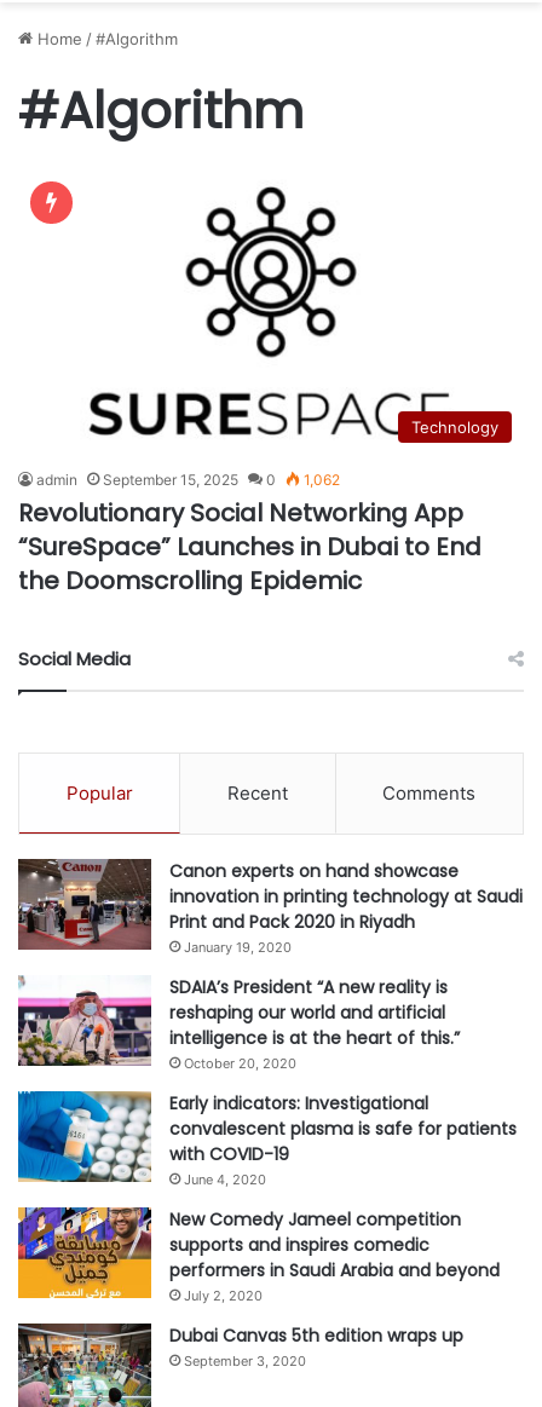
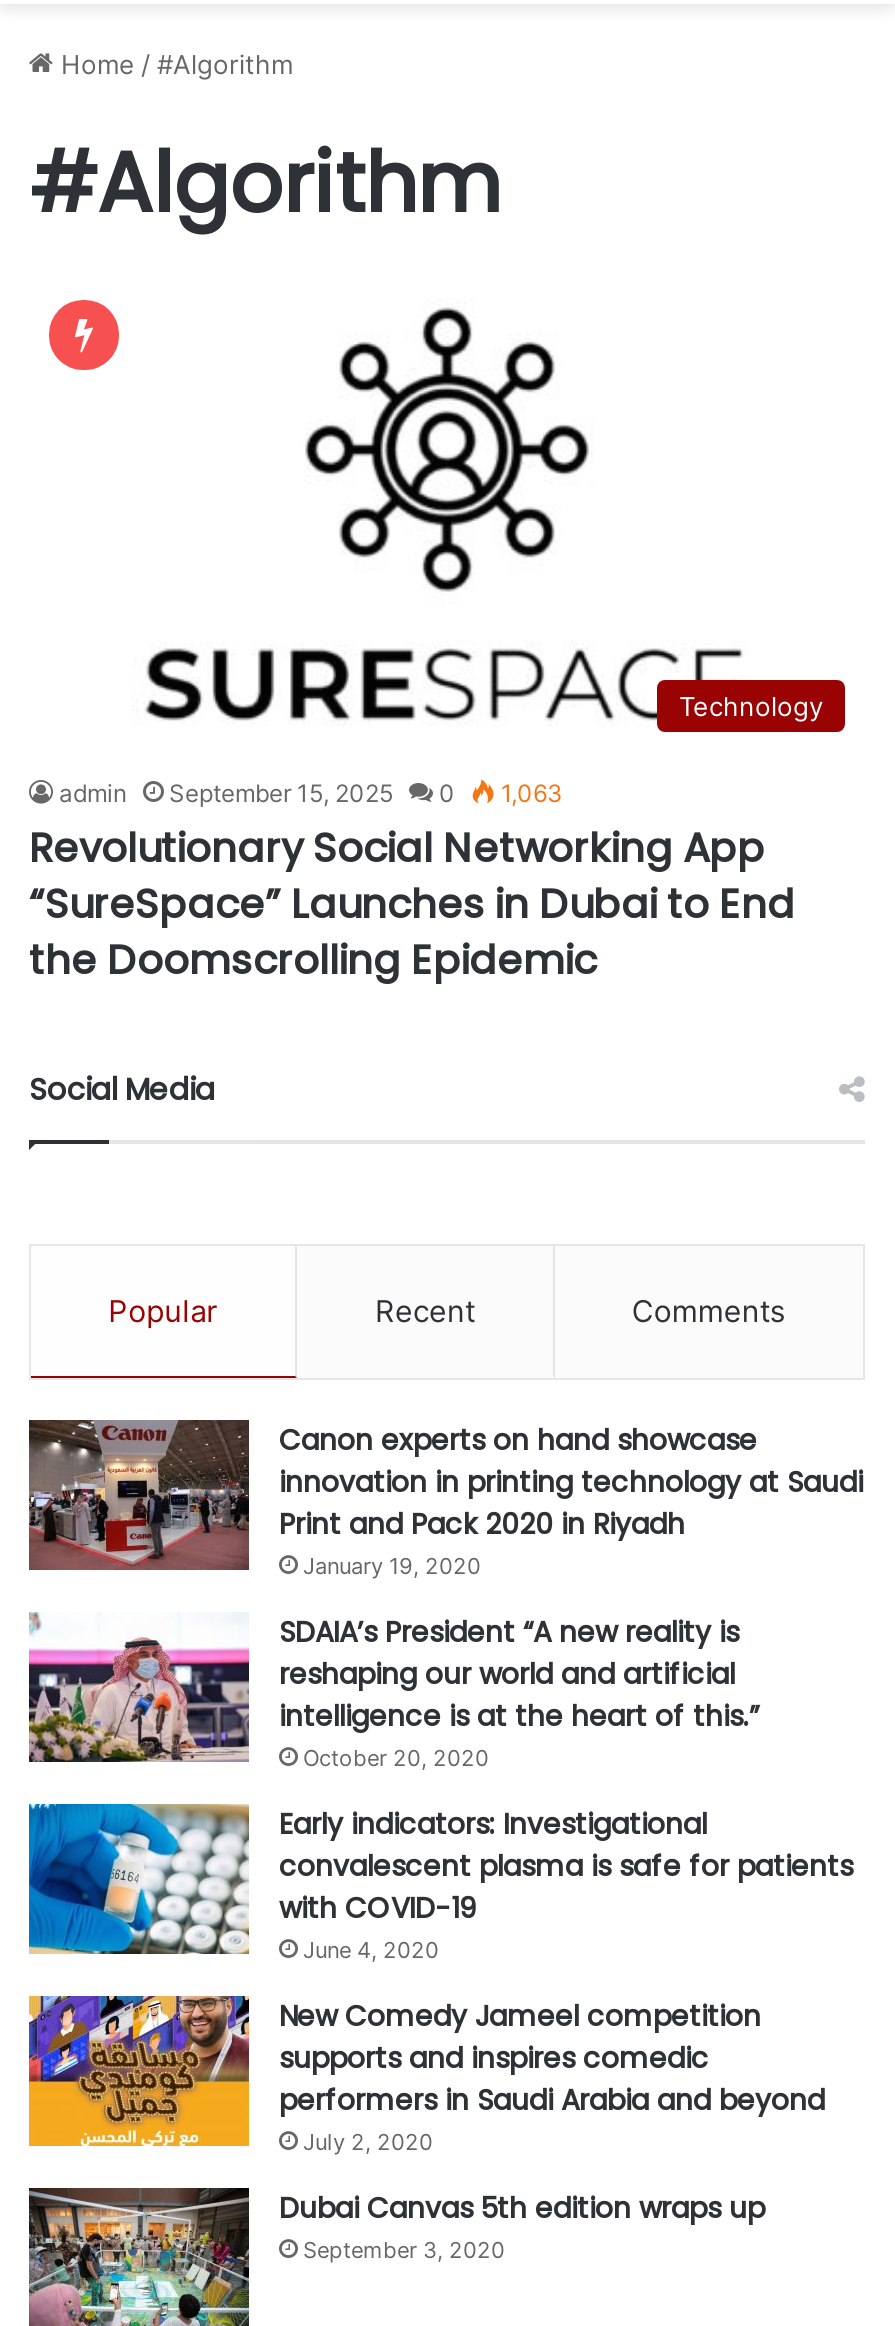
[36,470,340,488] admin September 15, 2025 0 1,062 -> [59,777,563,807] admin September 15, 2025 0 1,063

